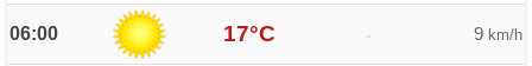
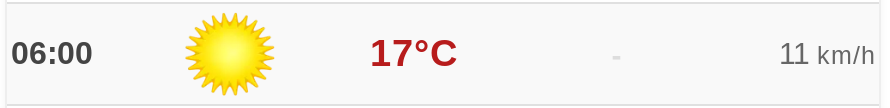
[474,24,522,44] 9 km/h -> [779,36,875,70] 11 km/h

